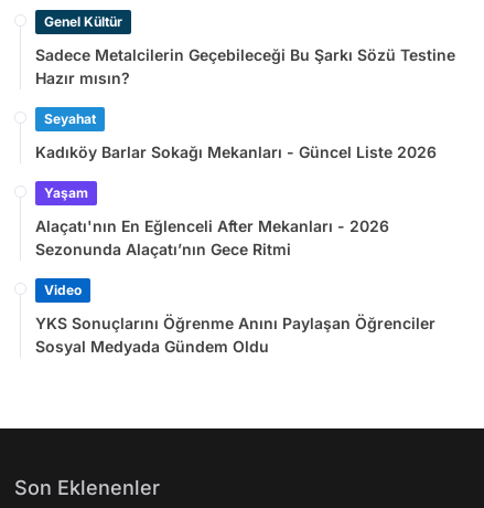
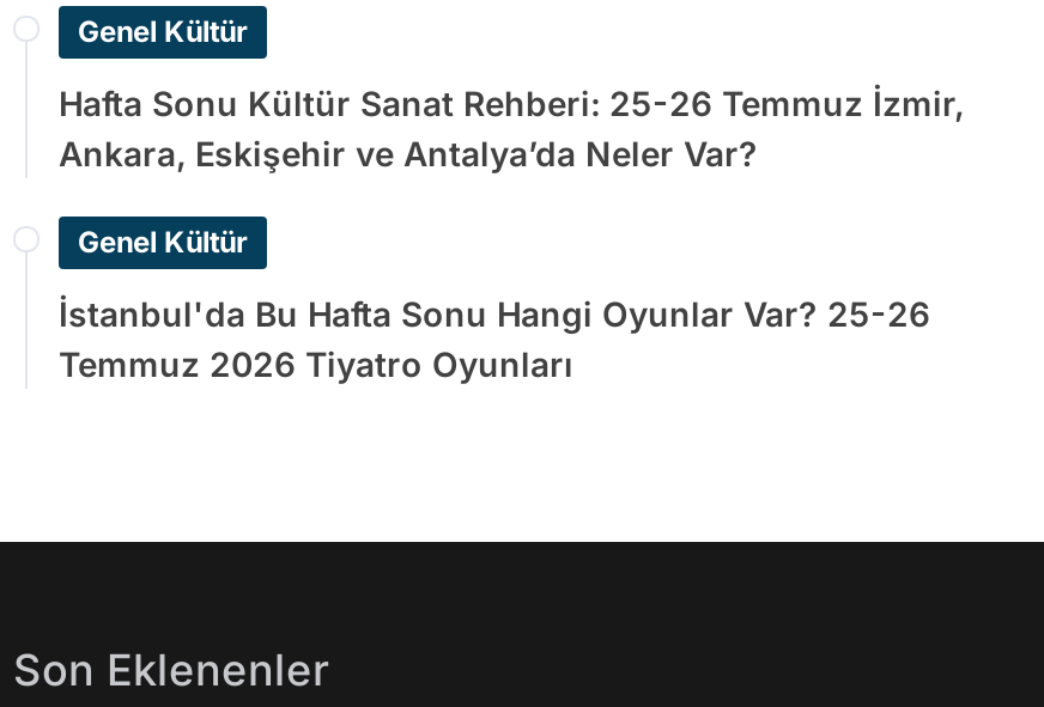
[35,45,455,356] Sadece Metalcilerin Geçebileceği Bu Şarkı Sözü Testine | Hazır mısın? | Seyahat | Kadıköy Barlar Sokağı Mekanları - Güncel Liste 2026 | Yaşam | Alaçatı'nın En Eğlenceli After Mekanları - 2026 | Sezonunda Alaçatı’nın Gece Ritmi | Video | YKS Sonuçlarını Öğrenme Anını Paylaşan Öğrenciler | Sosyal Medyada Gündem Oldu -> [59,83,964,384] Hafta Sonu Kültür Sanat Rehberi: 25-26 Temmuz İzmir, | Ankara, Eskişehir ve Antalya’da Neler Var? | Genel Kültür | İstanbul'da Bu Hafta Sonu Hangi Oyunlar Var? 25-26 | Temmuz 2026 Tiyatro Oyunları

